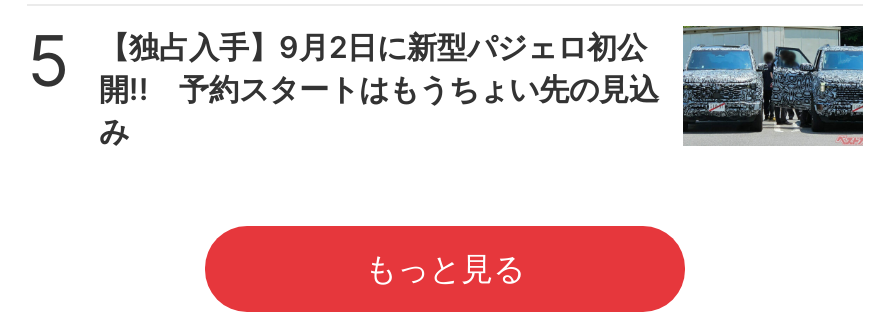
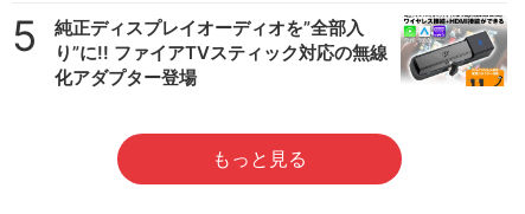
[99,24,865,150] [image] | 【独占入手】9月2日に新型パジェロ初公 | 開!! 予約スタートはもうちょい先の見込 | み -> [55,14,508,89] [image] | 純正ディスプレイオーディオを”全部入 | り”に!! ファイアTVスティック対応の無線 | 化アダプター登場

